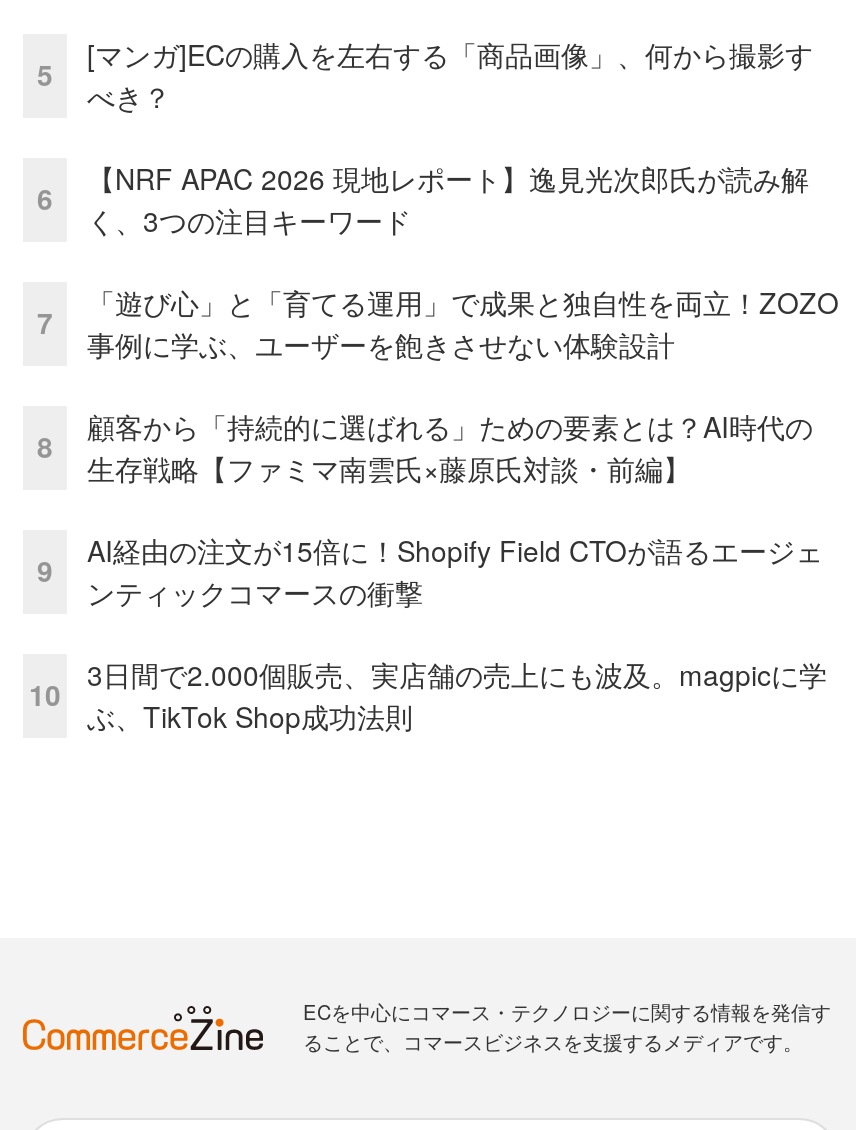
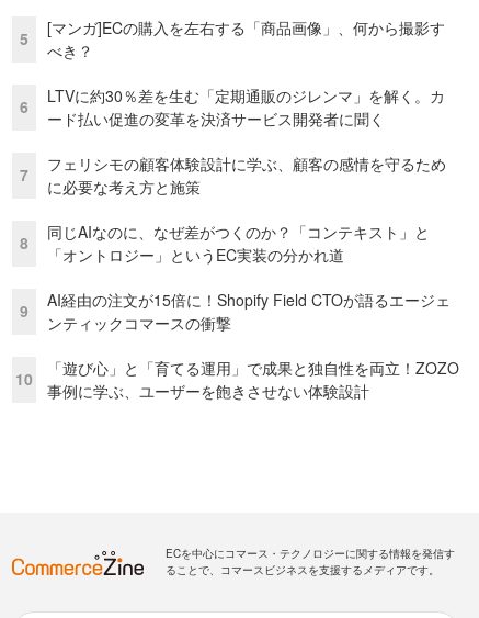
[87,157,809,239] 【NRF APAC 2026 現地レポート】逸見光次郎氏が読み解 | く、3つの注目キーワード -> [47,84,445,129] LTVに約30％差を生む「定期通販のジレンマ」を解く。カ | ード払い促進の変革を決済サービス開発者に聞く
none -> [47,152,446,197] フェリシモの顧客体験設計に学ぶ、顧客の感情を守るため | に必要な考え方と施策
moved [87,281,839,363] -> [47,356,459,401]: 「遊び心」と「育てる運用」で成果と独自性を両立！ZOZO | 事例に学ぶ、ユーザーを飽きさせない体験設計
[87,405,813,487] 顧客から「持続的に選ばれる」ための要素とは？AI時代の | 生存戦略【ファミマ南雲氏×藤原氏対談・前編】 -> [47,220,430,265] 同じAIなのに、なぜ差がつくのか？「コンテキスト」と | 「オントロジー」というEC実装の分かれ道
[87,653,827,735] 3日間で2.000個販売、実店舗の売上にも波及。magpicに学 | ぶ、TikTok Shop成功法則 -> none

